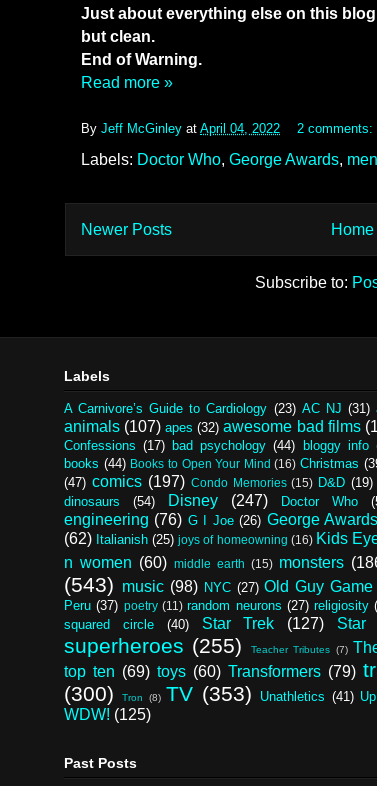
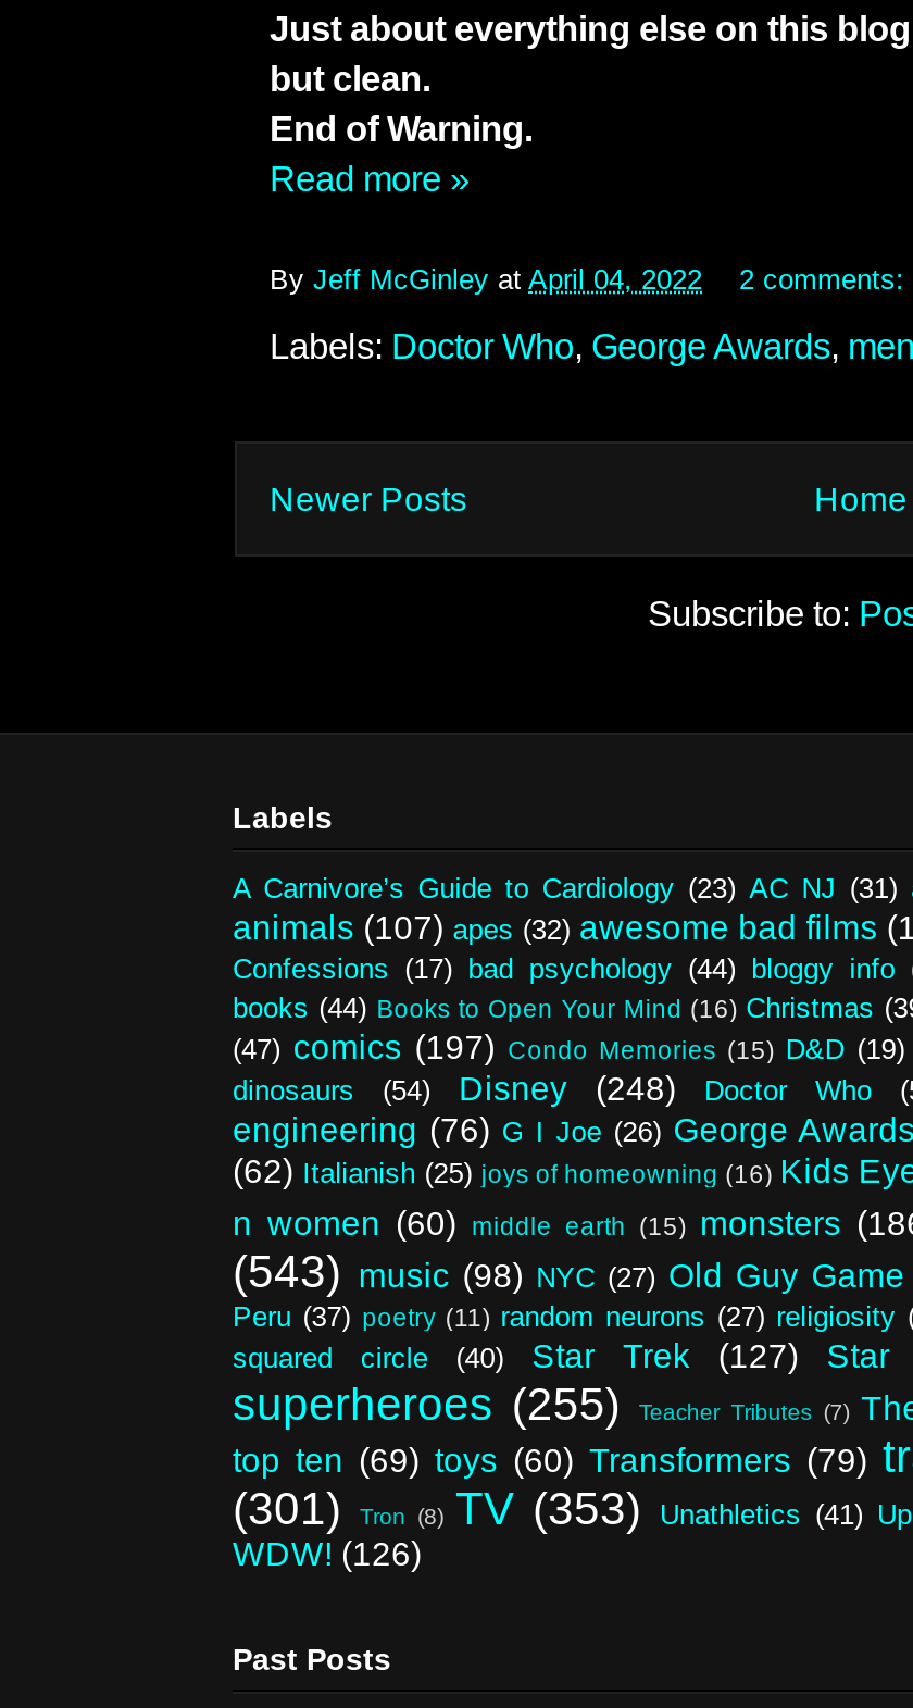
[231,492,268,509] (247) -> [596,1070,676,1107] (248)
[64,682,114,705] (300) -> [233,1483,341,1533] (301)
[64,706,151,723] WDW! (125) -> [233,1535,422,1572] WDW! (126)

